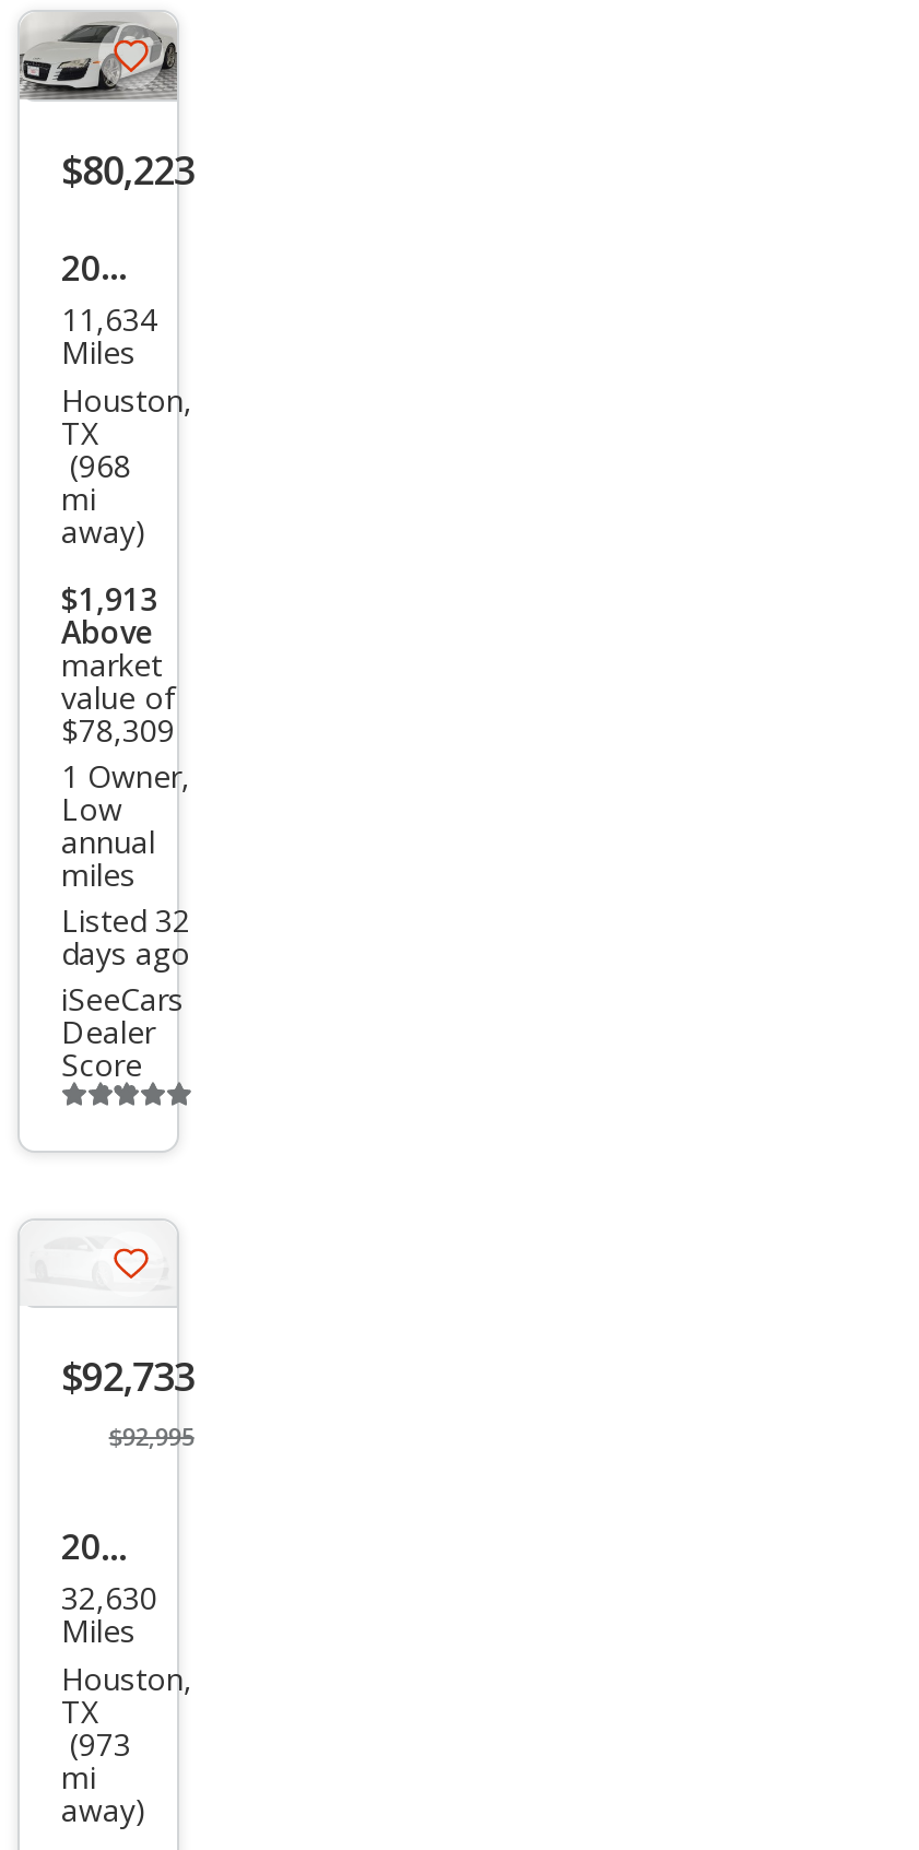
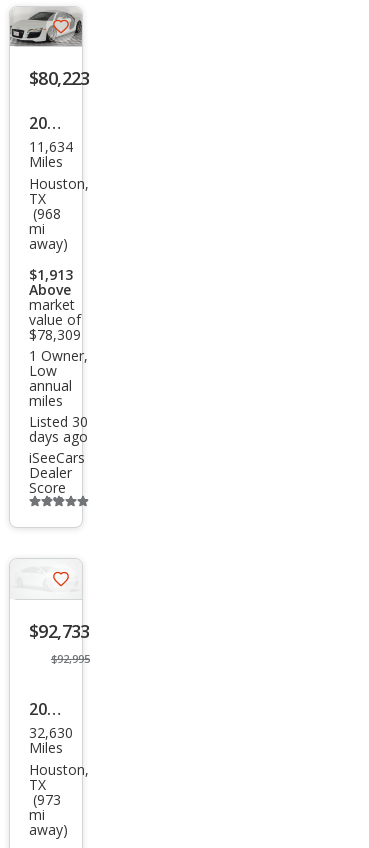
[61,899,190,940] Listed 32 -> [29,412,88,431] Listed 30

